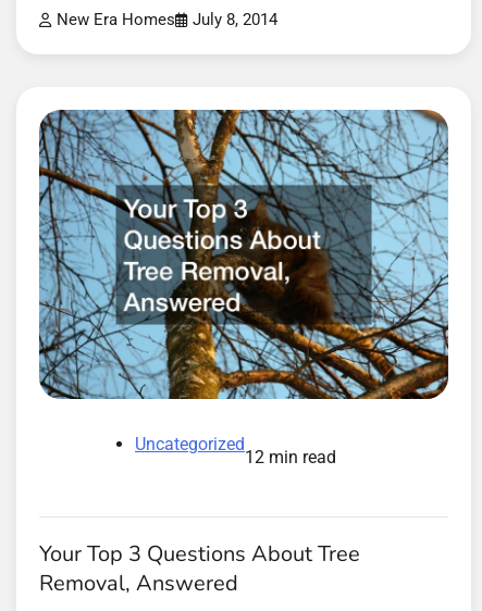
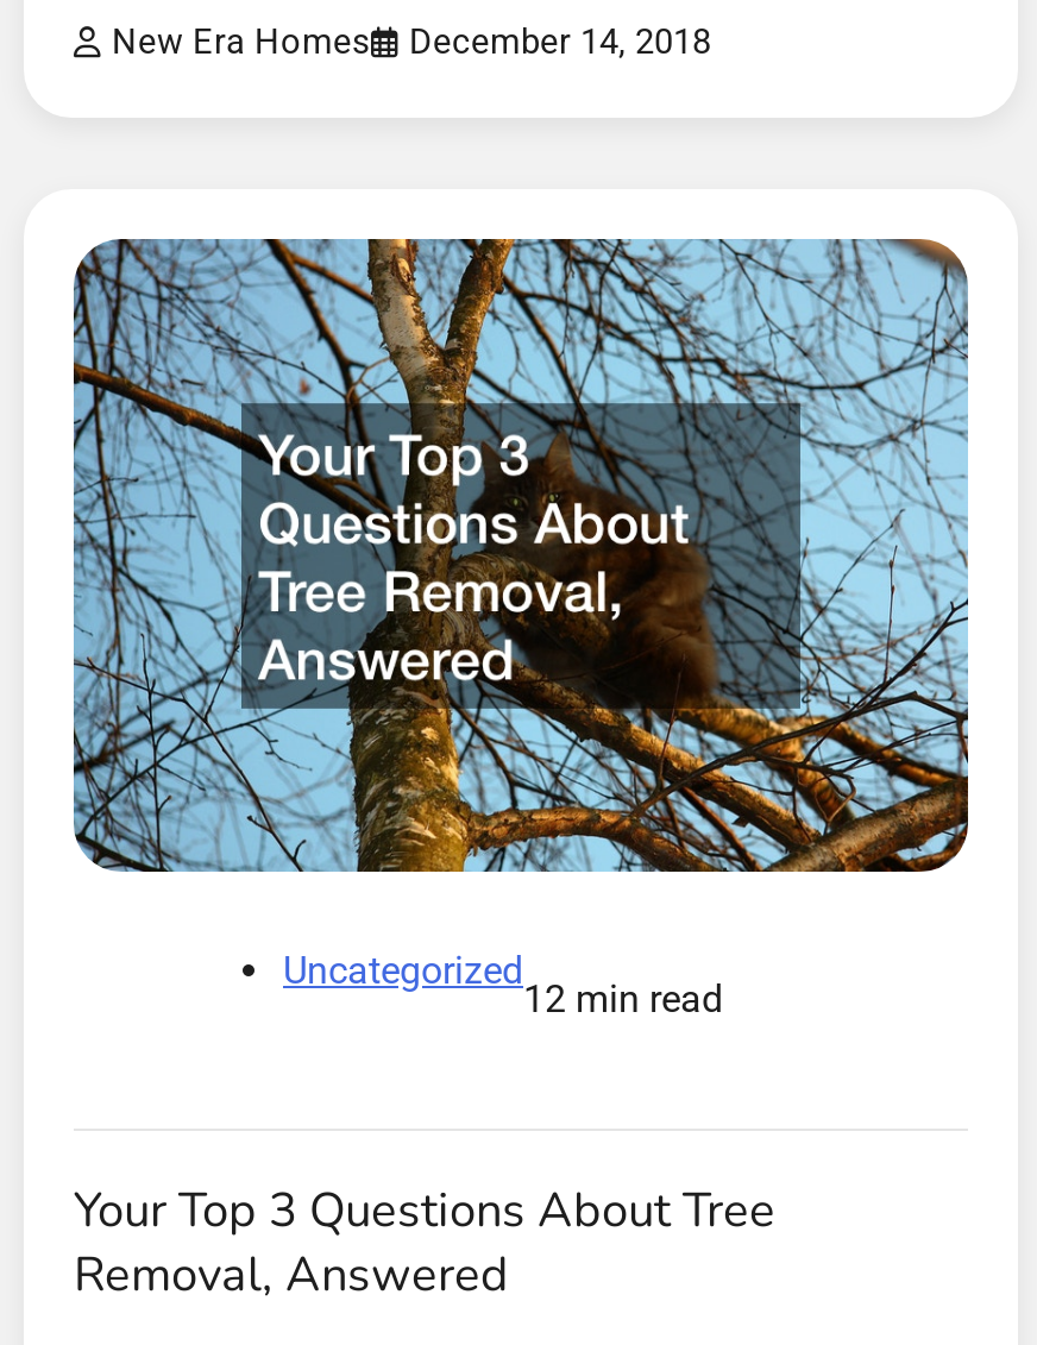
[57,11,277,29] New Era Homes July 8, 2014 -> [112,24,711,65] New Era Homes December 14, 2018

